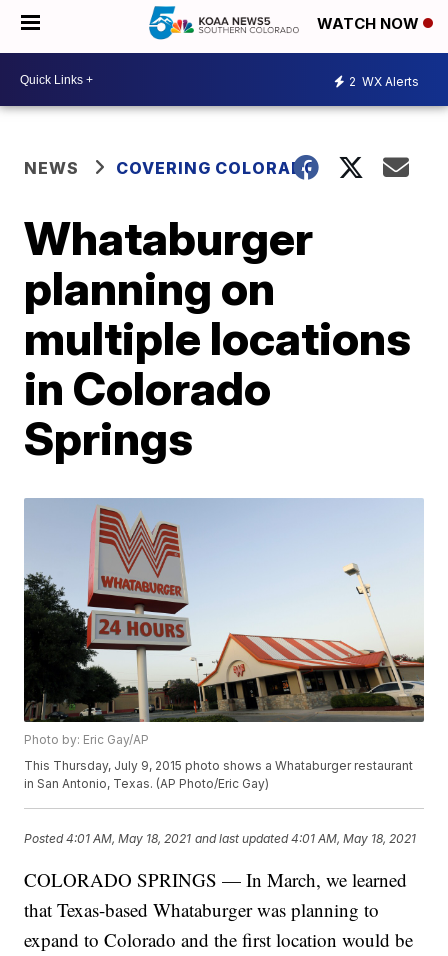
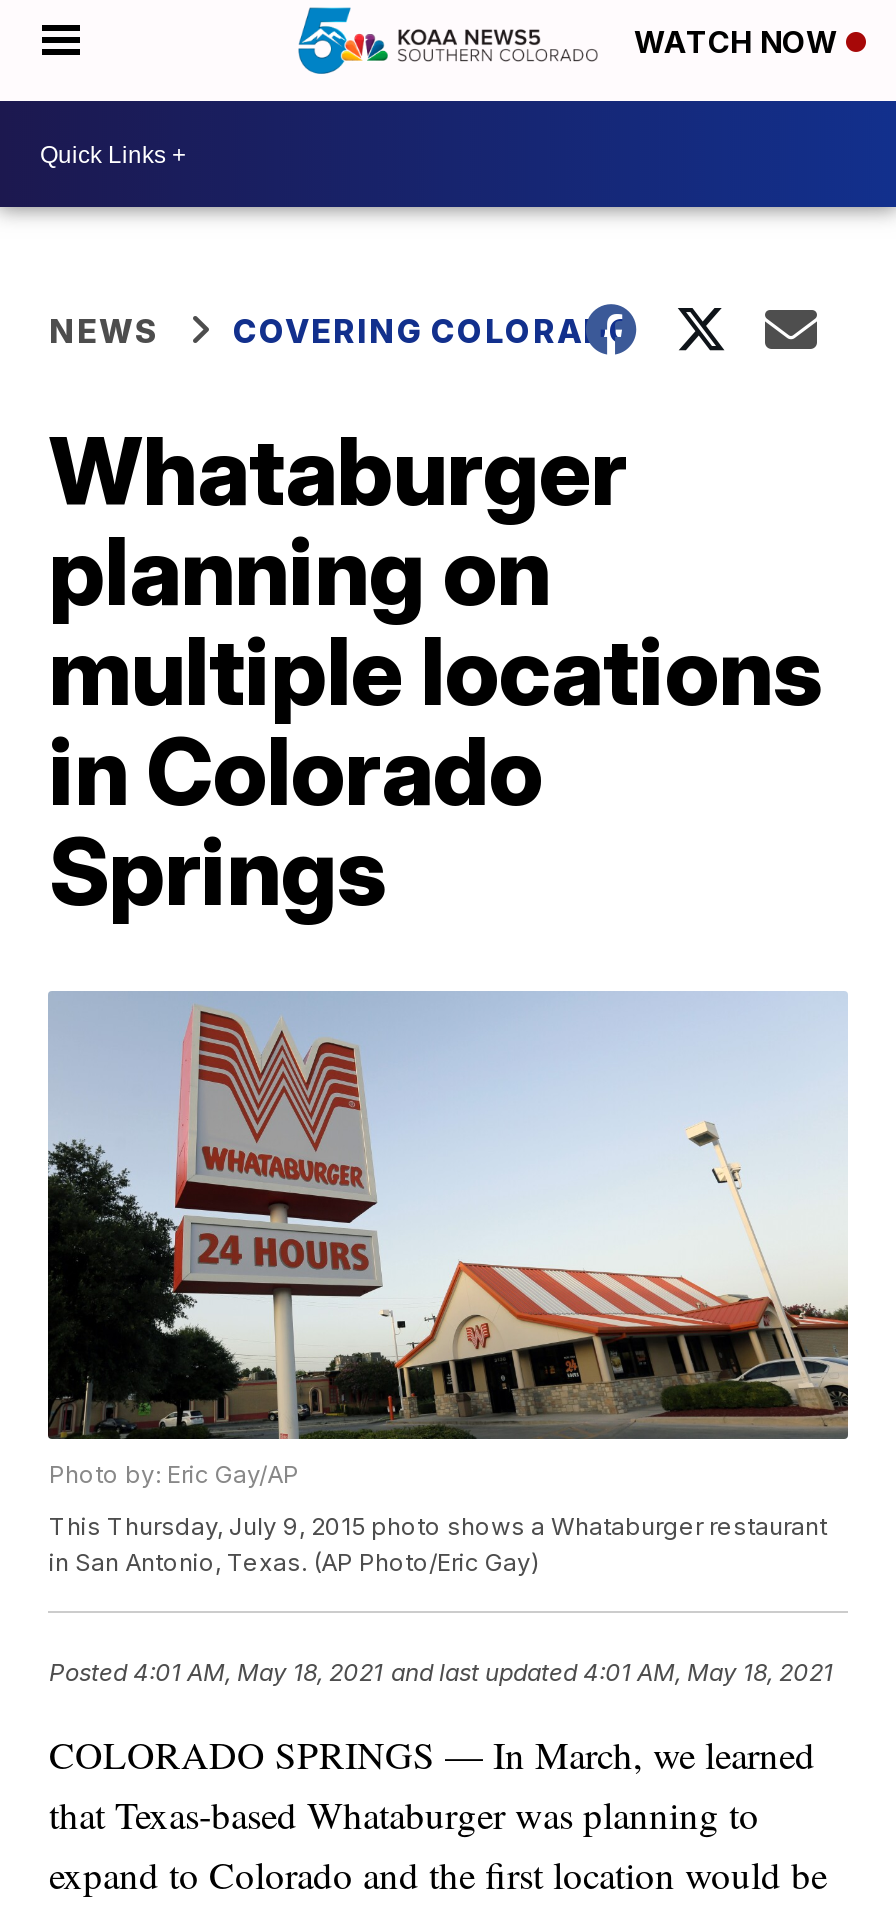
[349,73,419,88] 2 WX Alerts -> none

